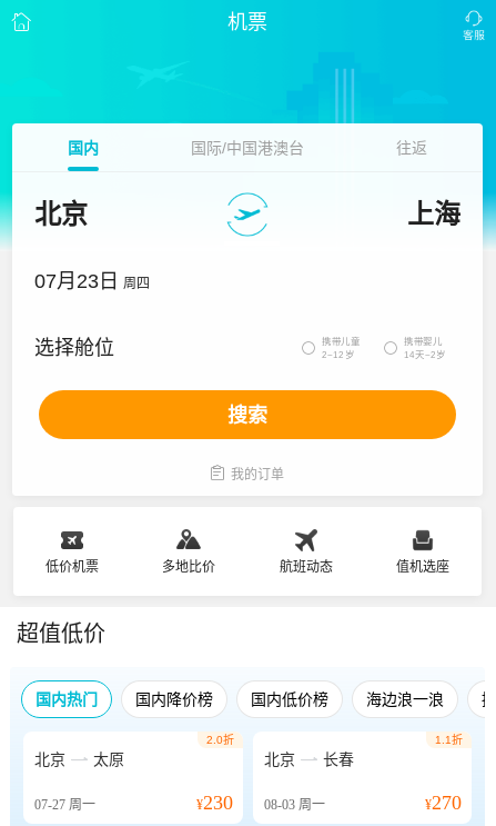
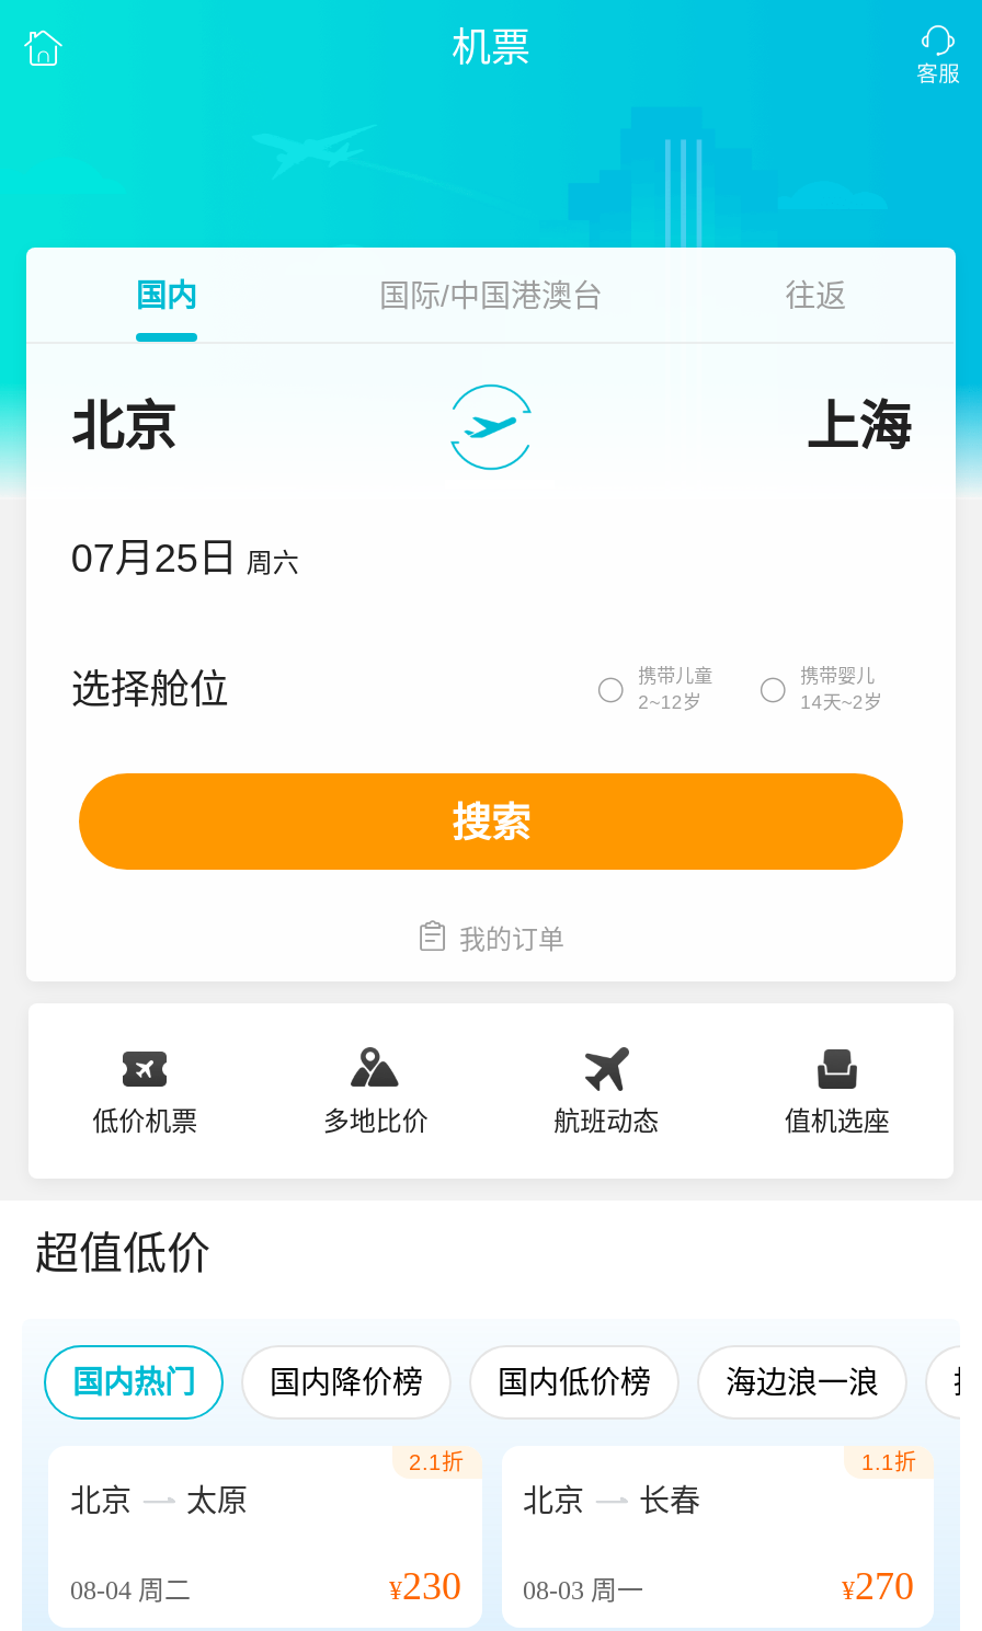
[35,270,150,292] 07月23日 周四 -> [71,537,299,581] 07月25日 周六
[206,734,234,746] 2.0折 -> [409,1450,464,1474] 2.1折
[34,797,95,813] 07-27周一 -> [70,1575,191,1606] 08-04周二

